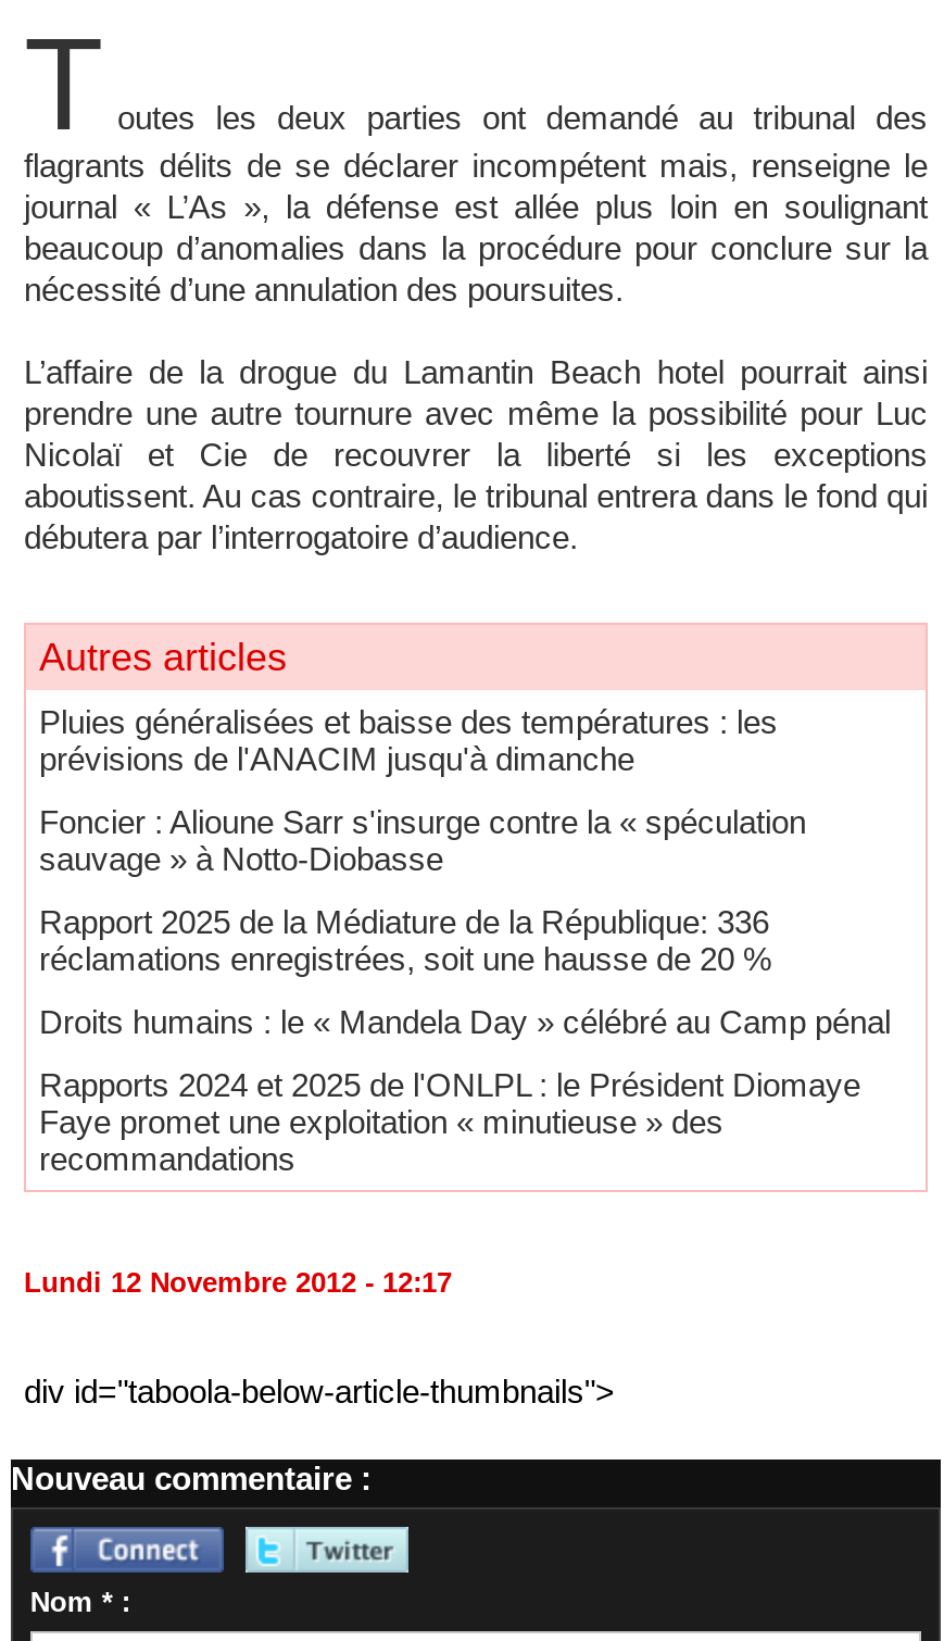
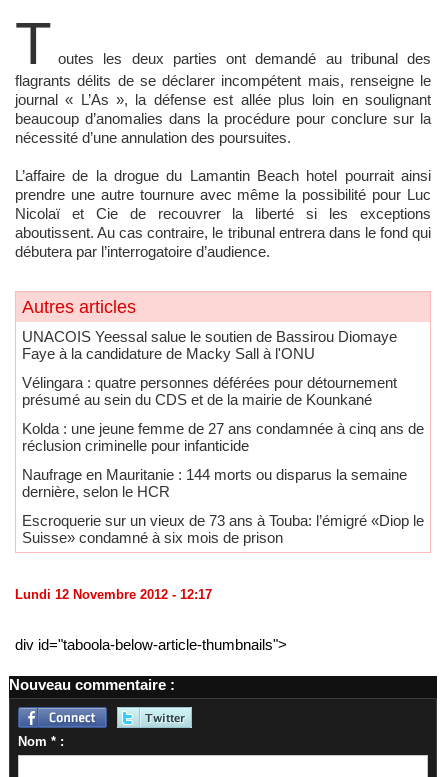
[39,703,778,777] Pluies généralisées et baisse des températures : les | prévisions de l'ANACIM jusqu'à dimanche -> [22,328,397,362] UNACOIS Yeessal salue le soutien de Bassirou Diomaye | Faye à la candidature de Macky Sall à l'ONU
[39,803,806,877] Foncier : Alioune Sarr s'insurge contre la « spéculation | sauvage » à Notto-Diobasse -> [22,374,397,408] Vélingara : quatre personnes déférées pour détournement | présumé au sein du CDS et de la mairie de Kounkané
[39,903,771,977] Rapport 2025 de la Médiature de la République: 336 | réclamations enregistrées, soit une hausse de 20 % -> [22,420,424,454] Kolda : une jeune femme de 27 ans condamnée à cinq ans de | réclusion criminelle pour infanticide
[39,1003,891,1040] Droits humains : le « Mandela Day » célébré au Camp pénal -> [22,466,407,500] Naufrage en Mauritanie : 144 morts ou disparus la semaine | dernière, selon le HCR
[39,1066,860,1177] Rapports 2024 et 2025 de l'ONLPL : le Président Diomaye | Faye promet une exploitation « minutieuse » des | recommandations -> [22,512,424,546] Escroquerie sur un vieux de 73 ans à Touba: l’émigré «Diop le | Suisse» condamné à six mois de prison

